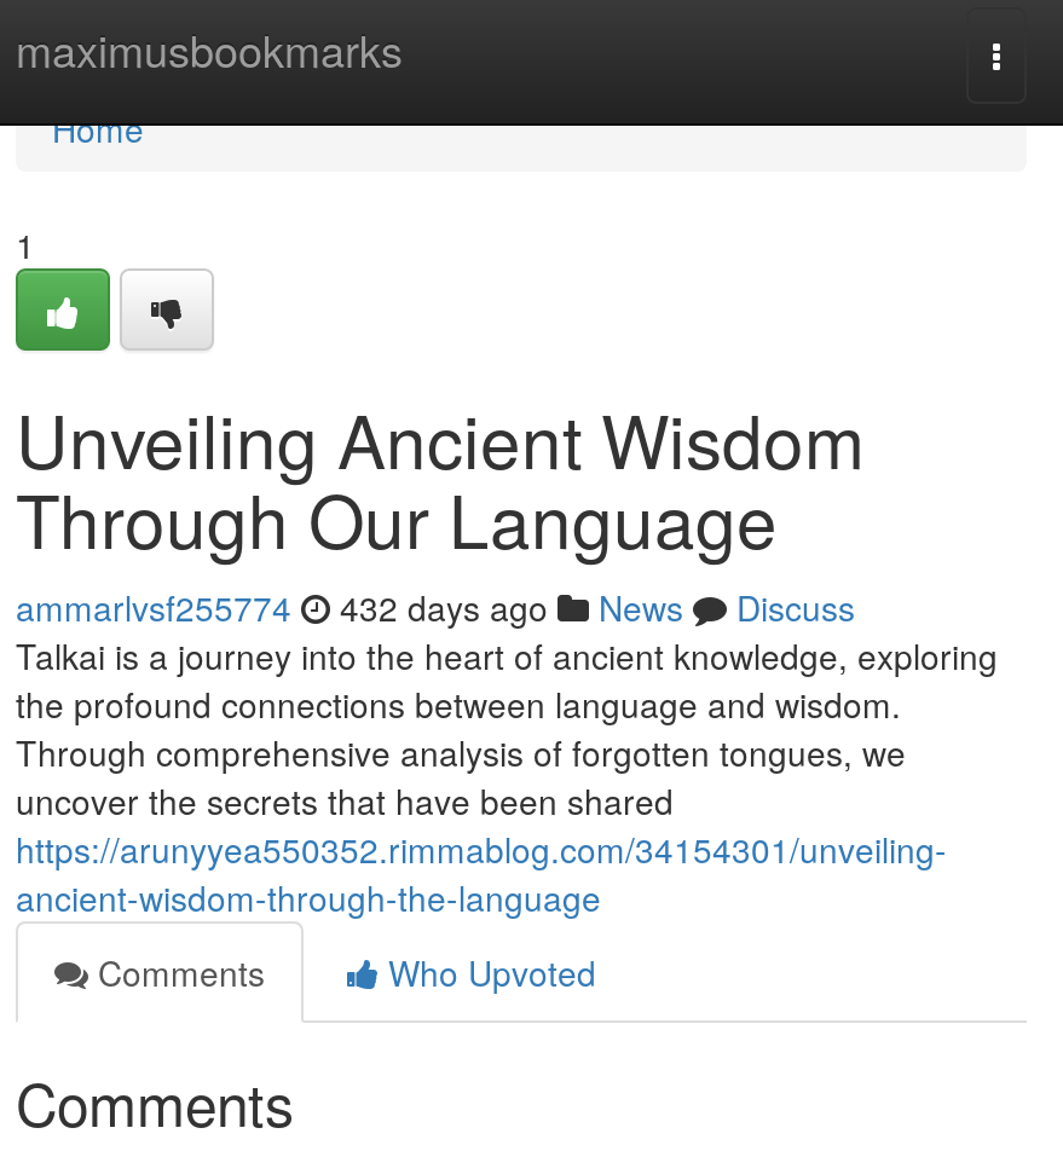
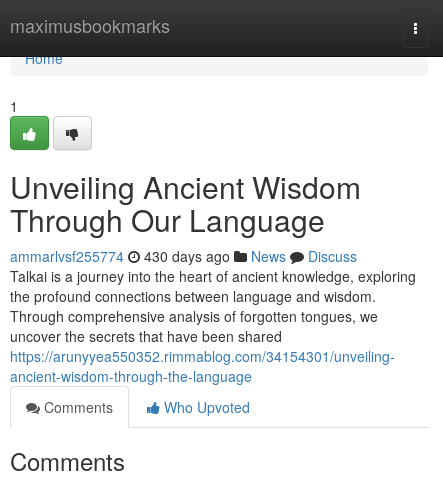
[16,583,855,631] ammarlvsf255774 432 days ago News Discuss -> [10,246,357,266] ammarlvsf255774 430 days ago News Discuss

